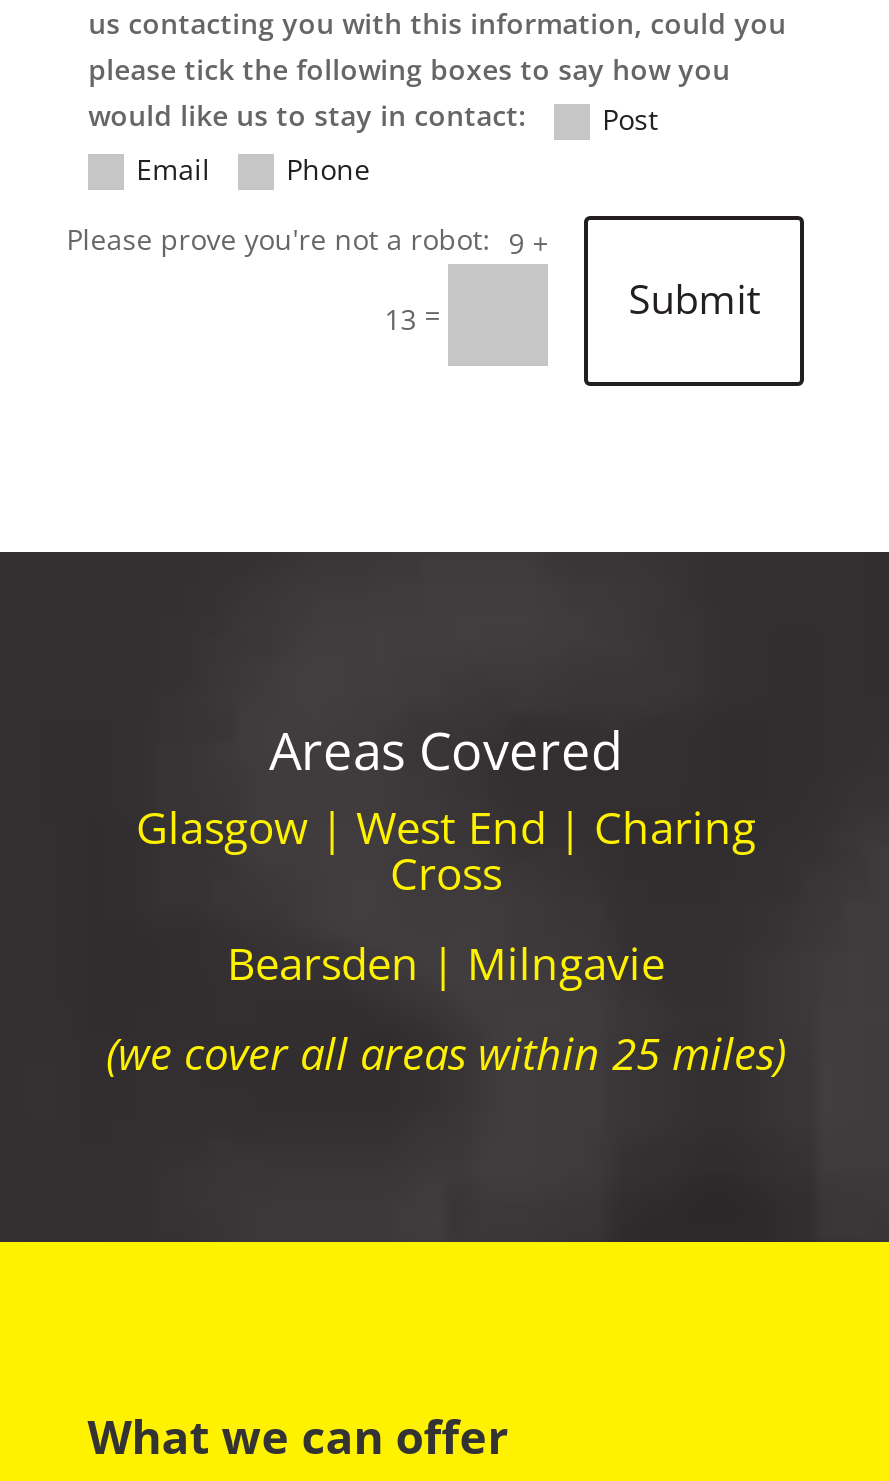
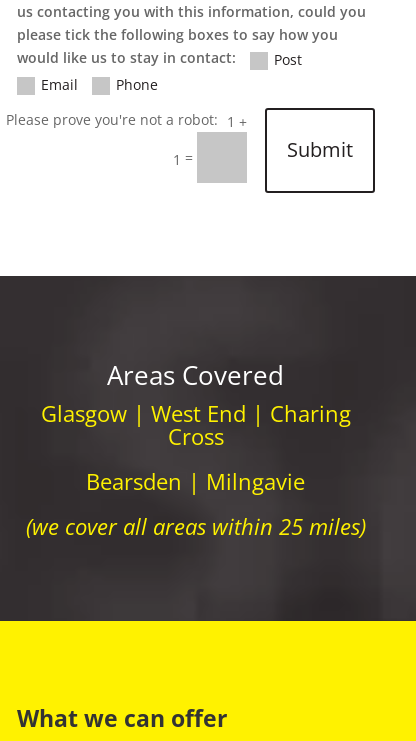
[508,223,548,261] 9 + -> [227,111,247,130] 1 +
[384,297,448,338] 13 = -> [173,148,197,169] 1 =

